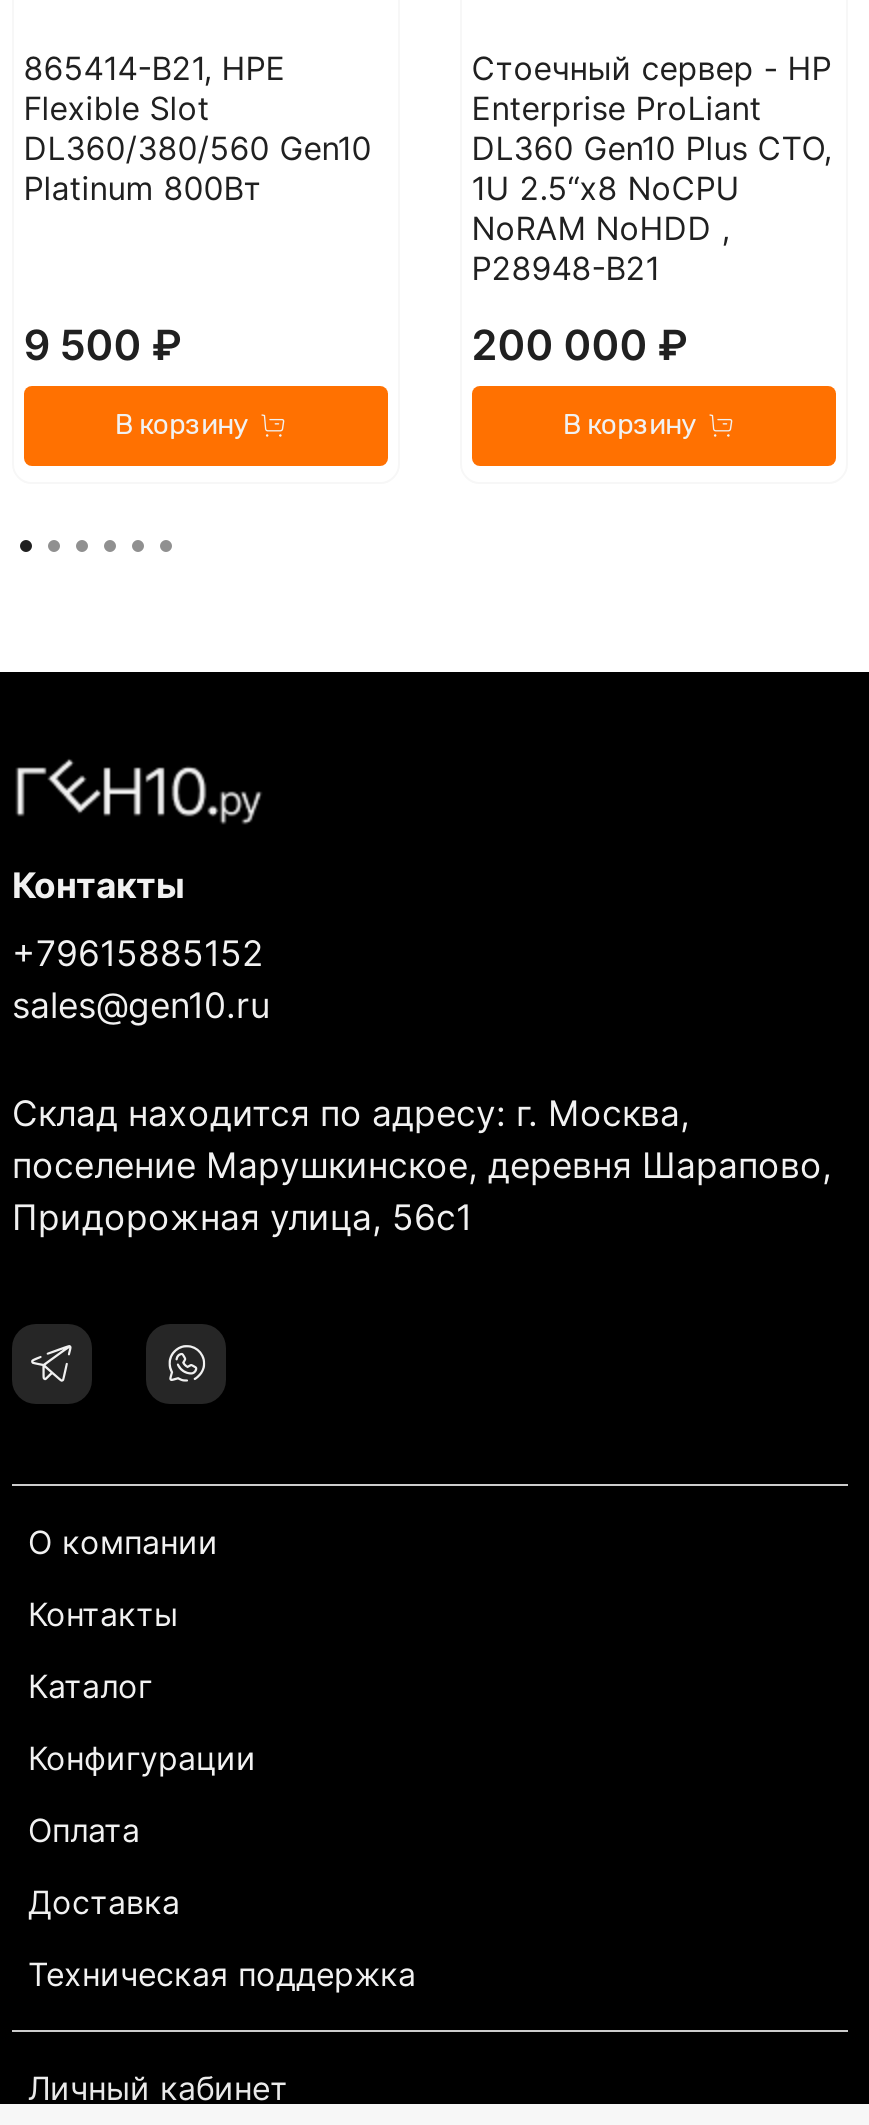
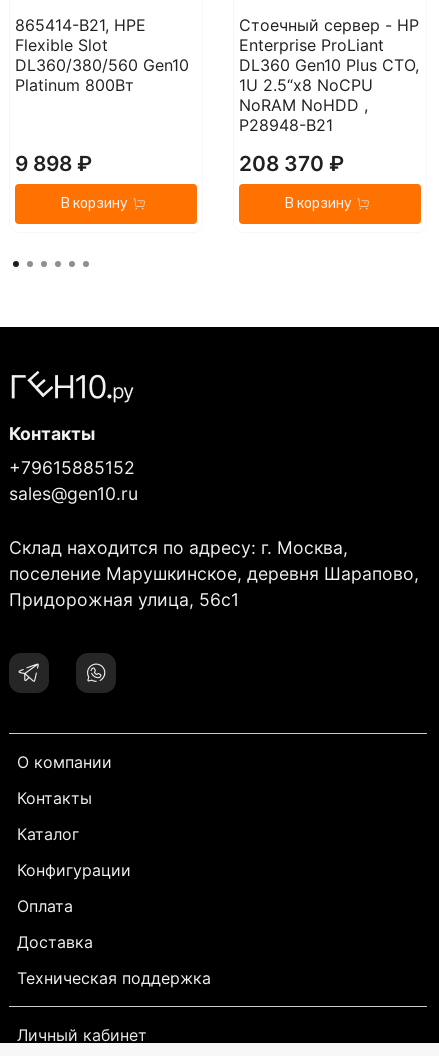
[24,320,182,370] 9 500 ₽ -> [15,151,92,176] 9 898 ₽
[472,320,688,370] 200 000 ₽ -> [239,151,344,176] 208 370 ₽

